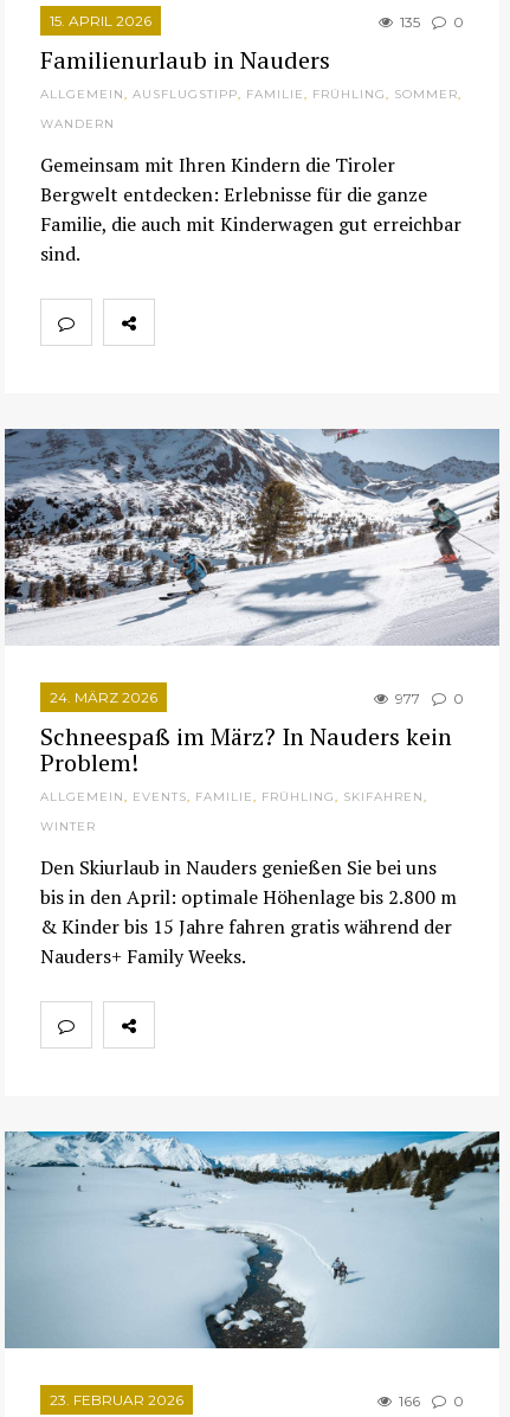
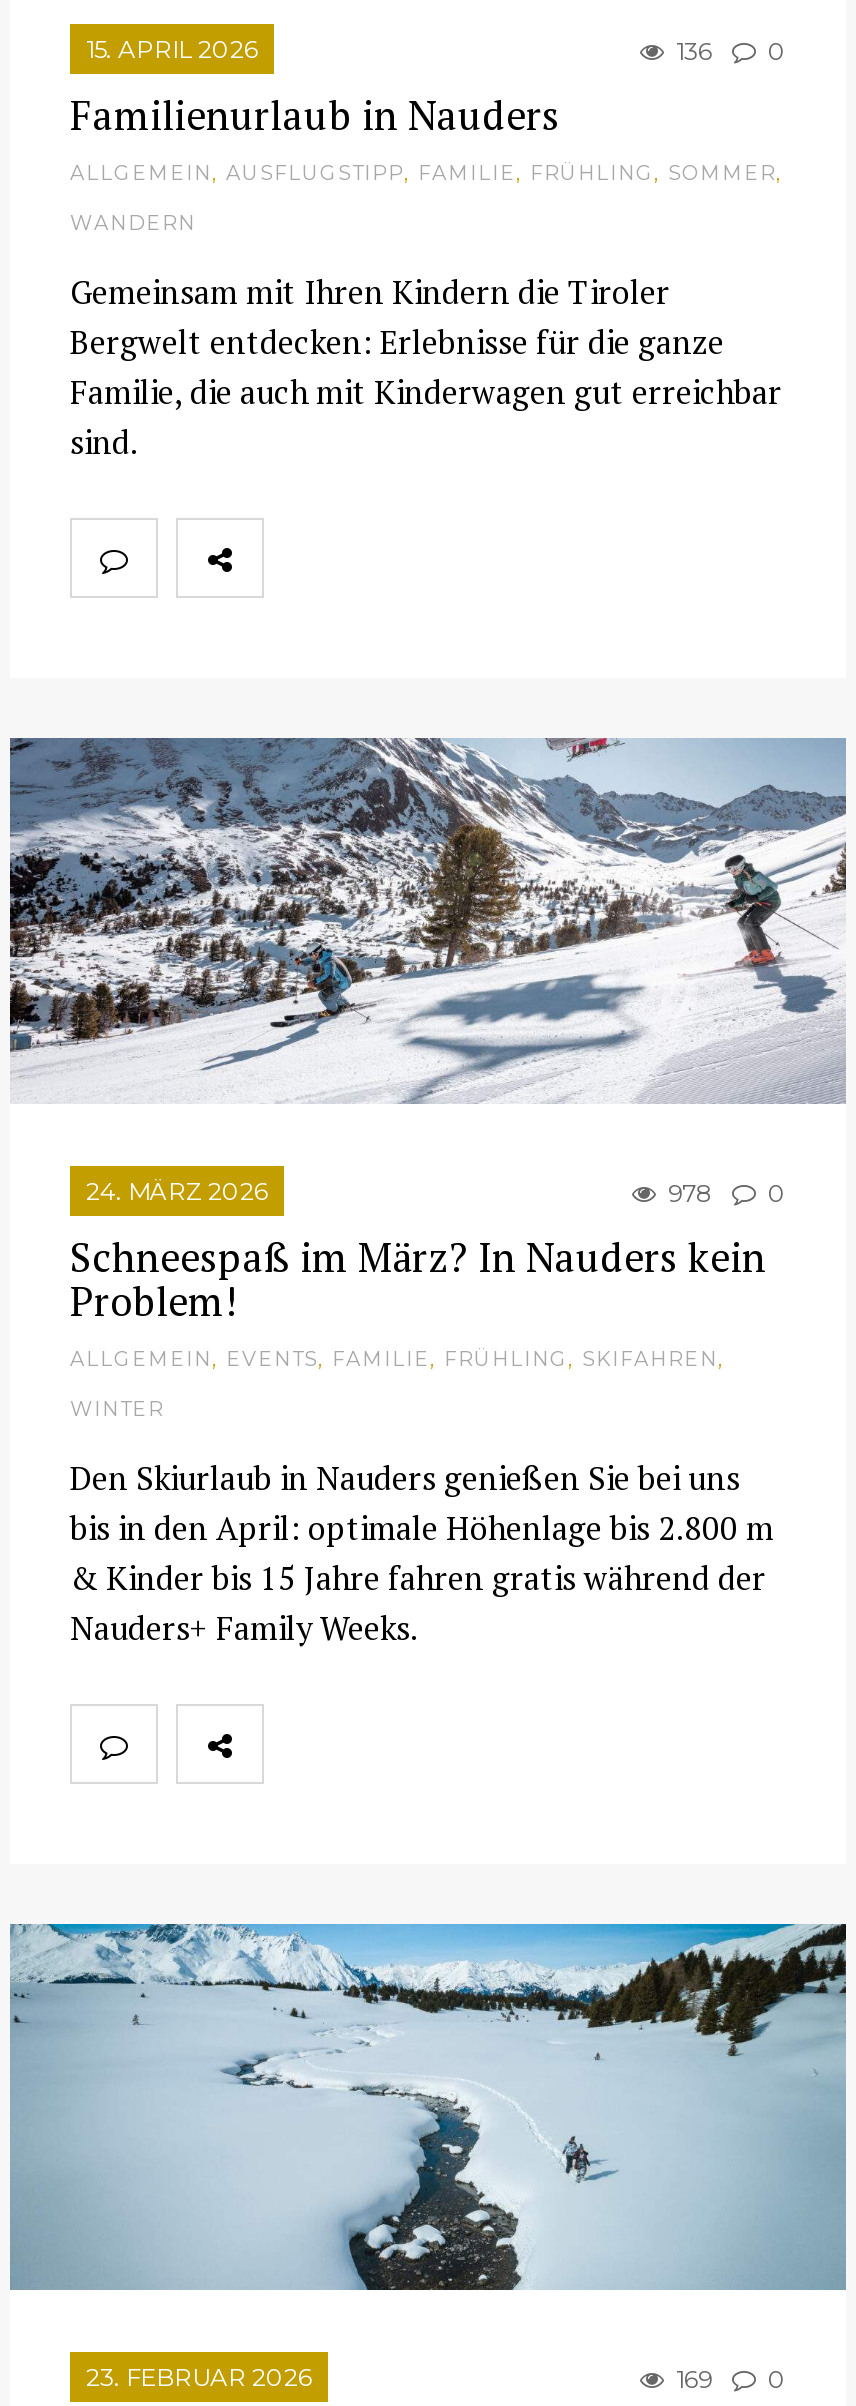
[396,13,420,30] 135 -> [670,35,712,65] 136
[392,689,420,707] 977 -> [662,1178,712,1208] 978
[395,1392,420,1410] 166 -> [670,2364,712,2394] 169

